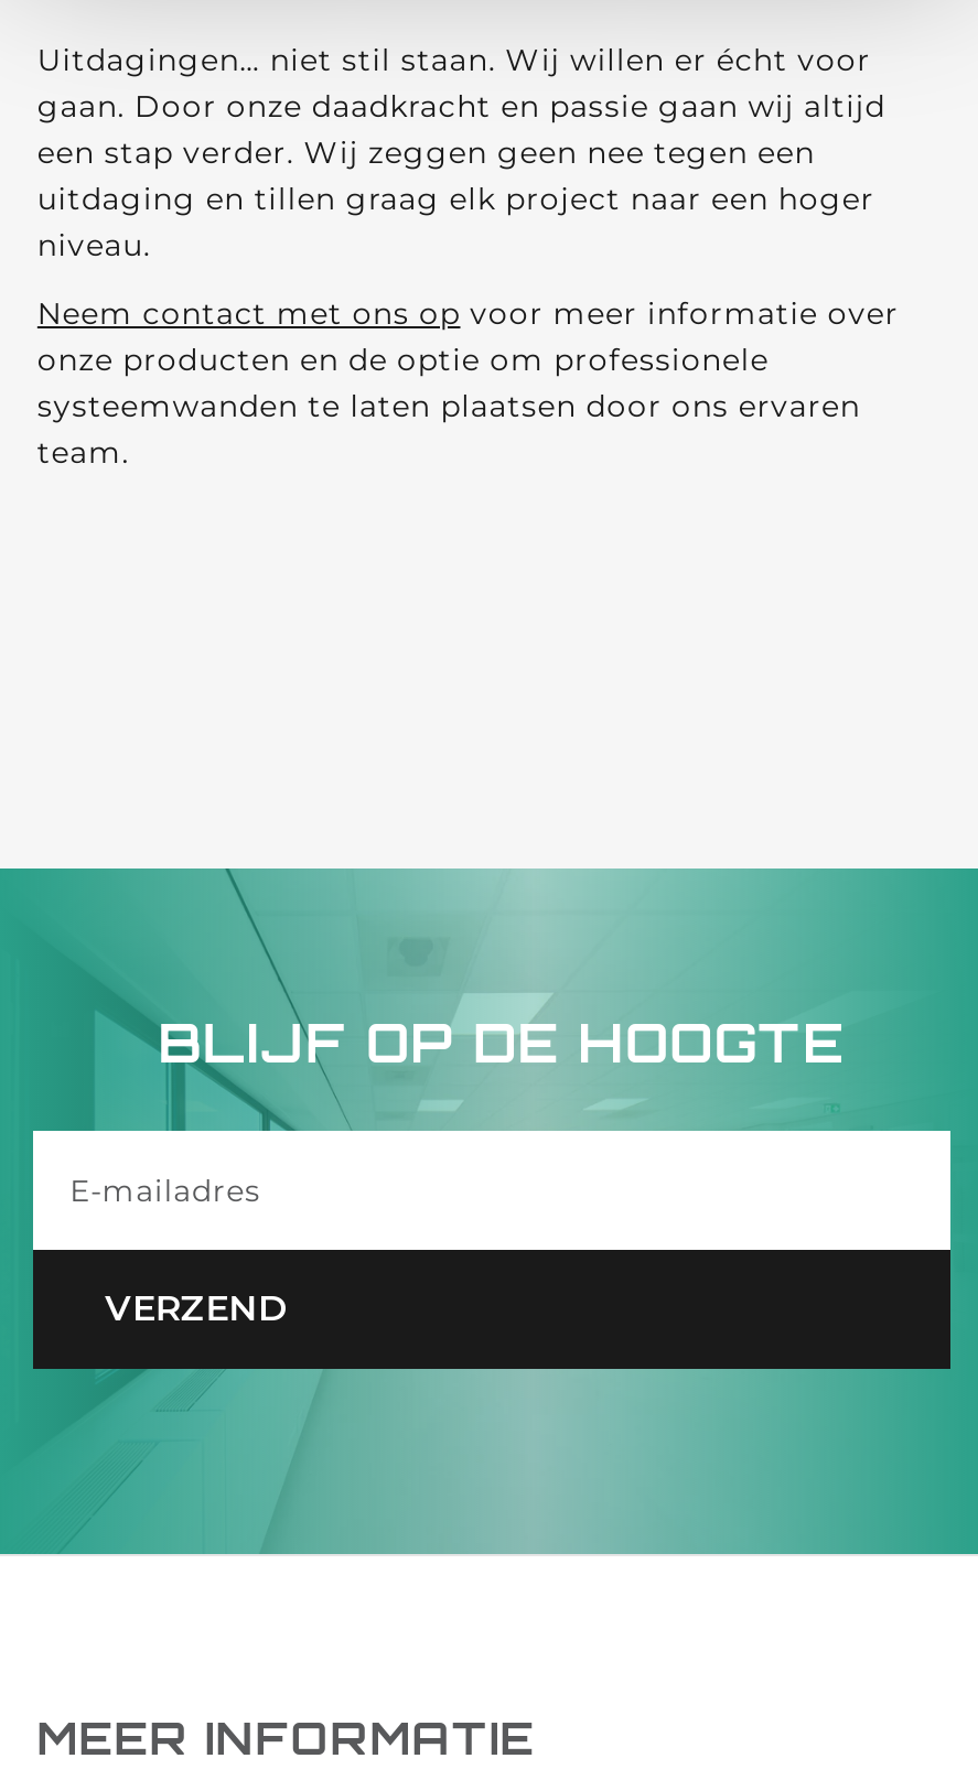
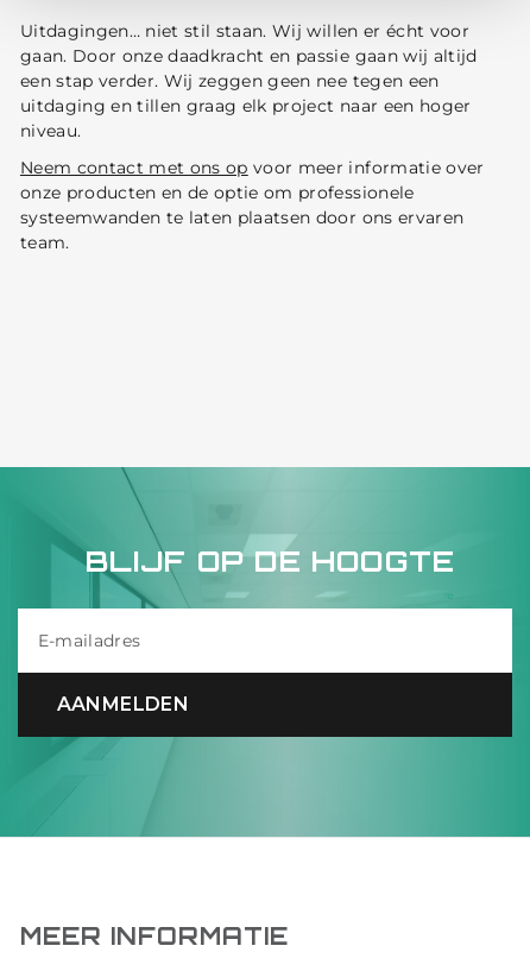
[105,1288,288,1330] VERZEND -> [57,693,189,716] AANMELDEN

